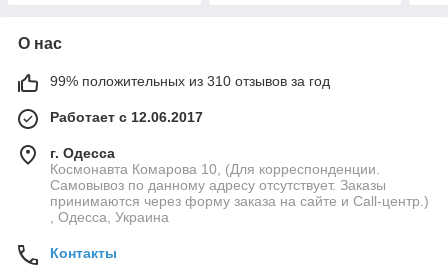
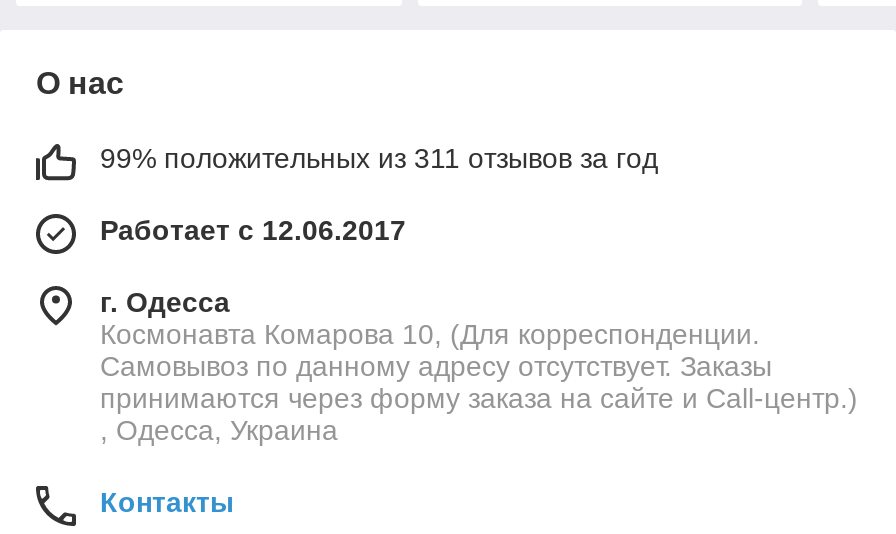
[50,73,330,89] 99% положительных из 310 отзывов за год -> [100,142,658,174] 99% положительных из 311 отзывов за год

